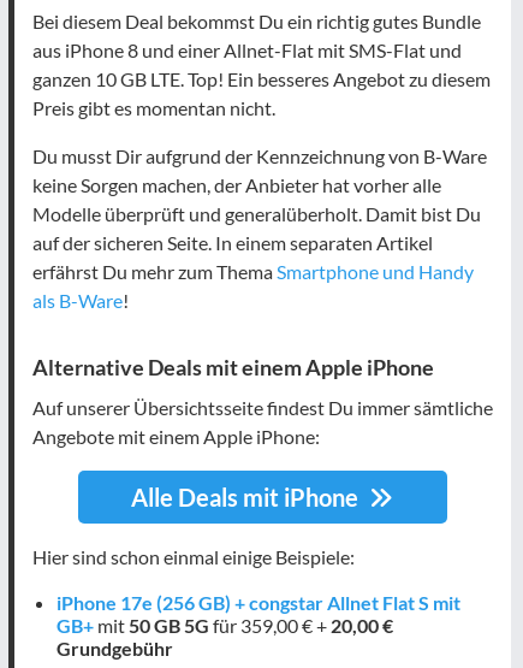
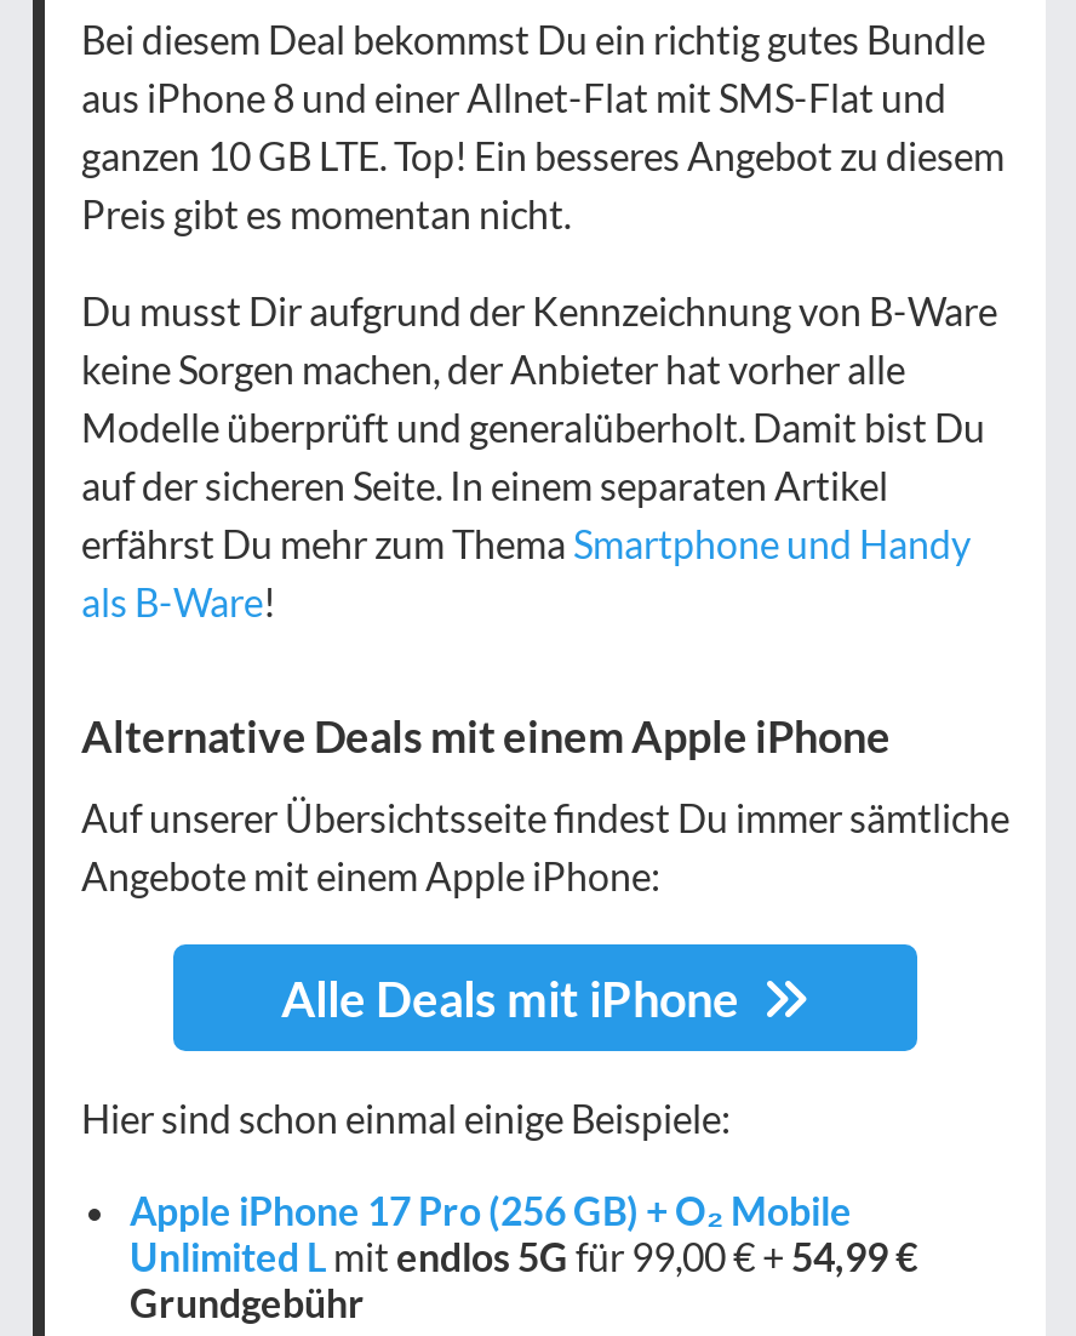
[57,591,460,637] iPhone 17e (256 GB) + congstar Allnet Flat S mit | GB+ mit 50 GB 5G für 359,00 € + 20,00 € -> [130,1187,917,1280] Apple iPhone 17 Pro (256 GB) + O₂ Mobile | Unlimited L mit endlos 5G für 99,00 € + 54,99 €

